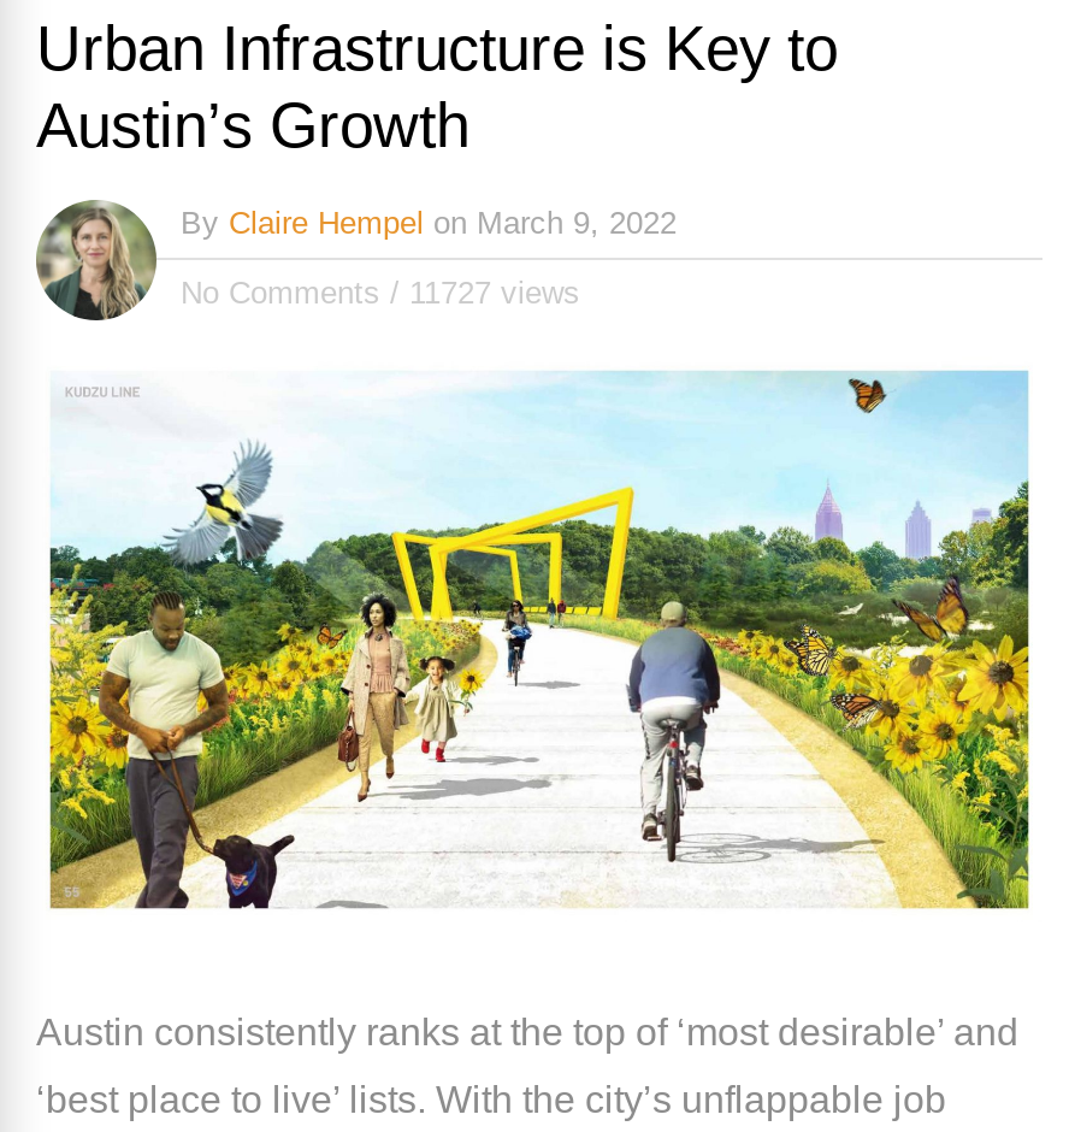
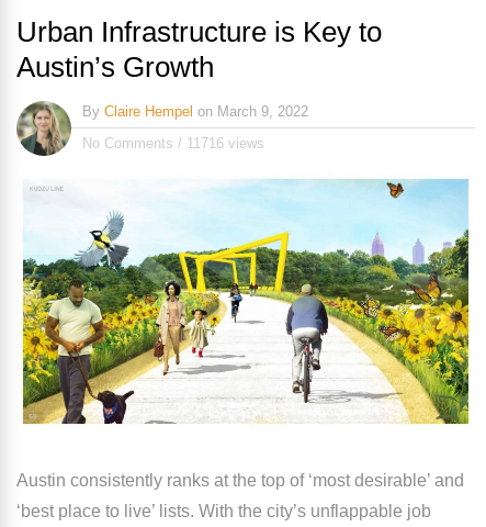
[181,274,580,310] No Comments / 11727 views -> [82,135,264,151] No Comments / 11716 views

